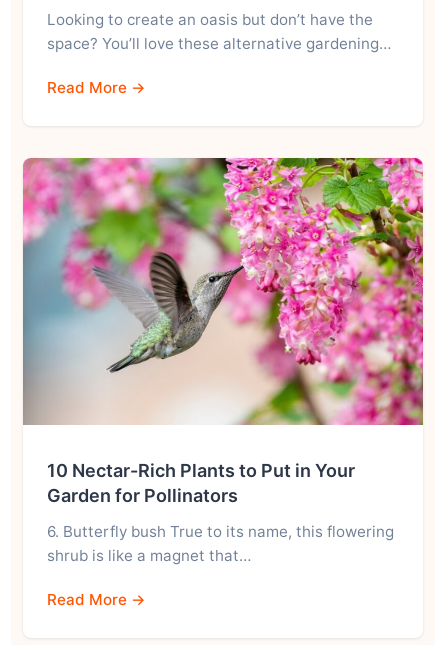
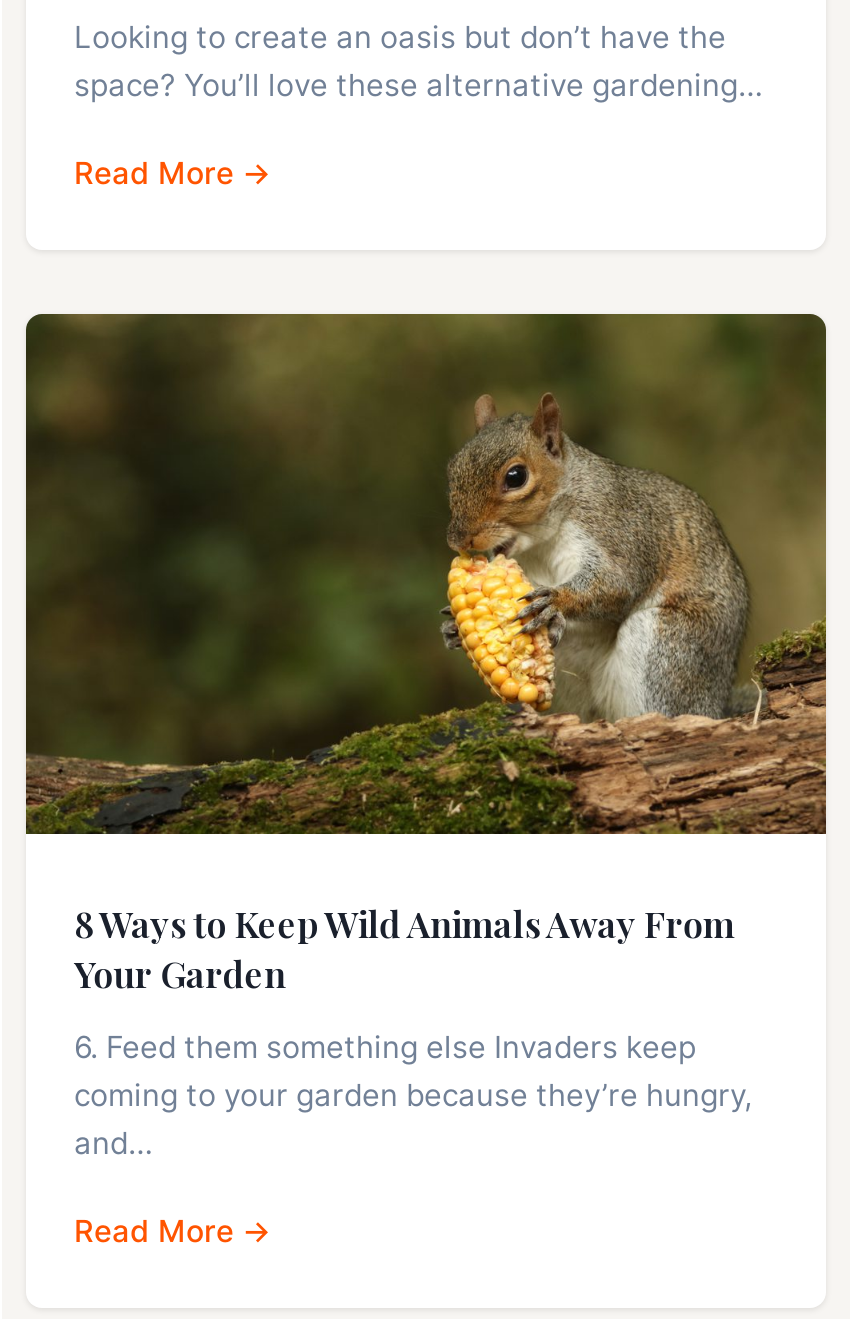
[22,157,424,506] [image] | 10 Nectar-Rich Plants to Put in Your | Garden for Pollinators -> [24,312,828,999] [image] | 8 Ways to Keep Wild Animals Away From | Your Garden
[47,522,394,565] 6. Butterfly bush True to its name, this flowering | shrub is like a magnet that… -> [74,1029,752,1163] 6. Feed them something else Invaders keep | coming to your garden because they’re hungry, | and…

